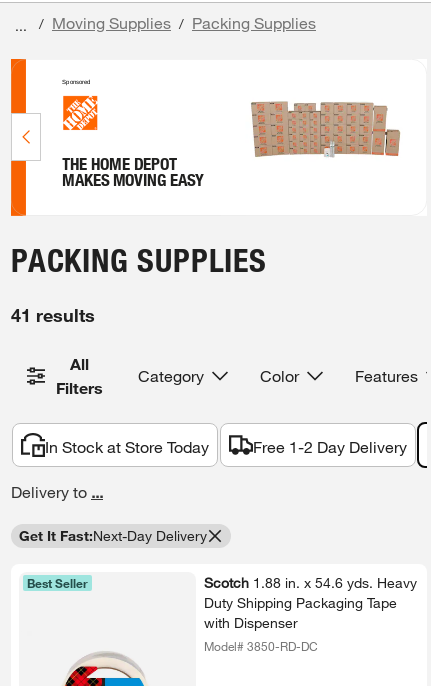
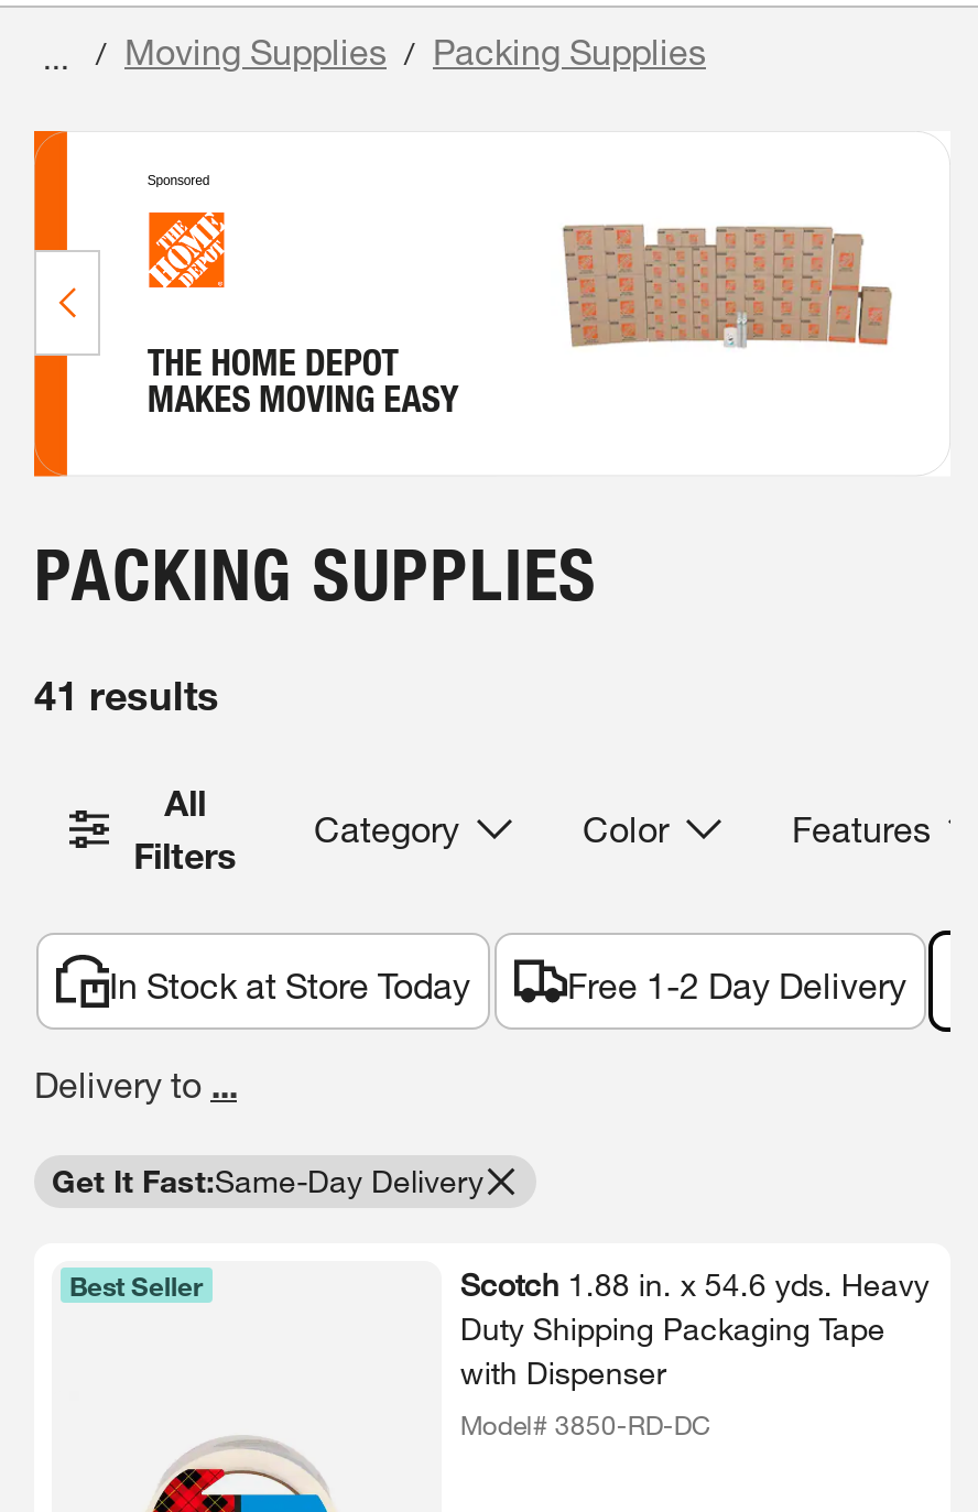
[19,527,207,544] Get It Fast:Next-Day Delivery -> [52,1162,483,1200] Get It Fast:Same-Day Delivery

